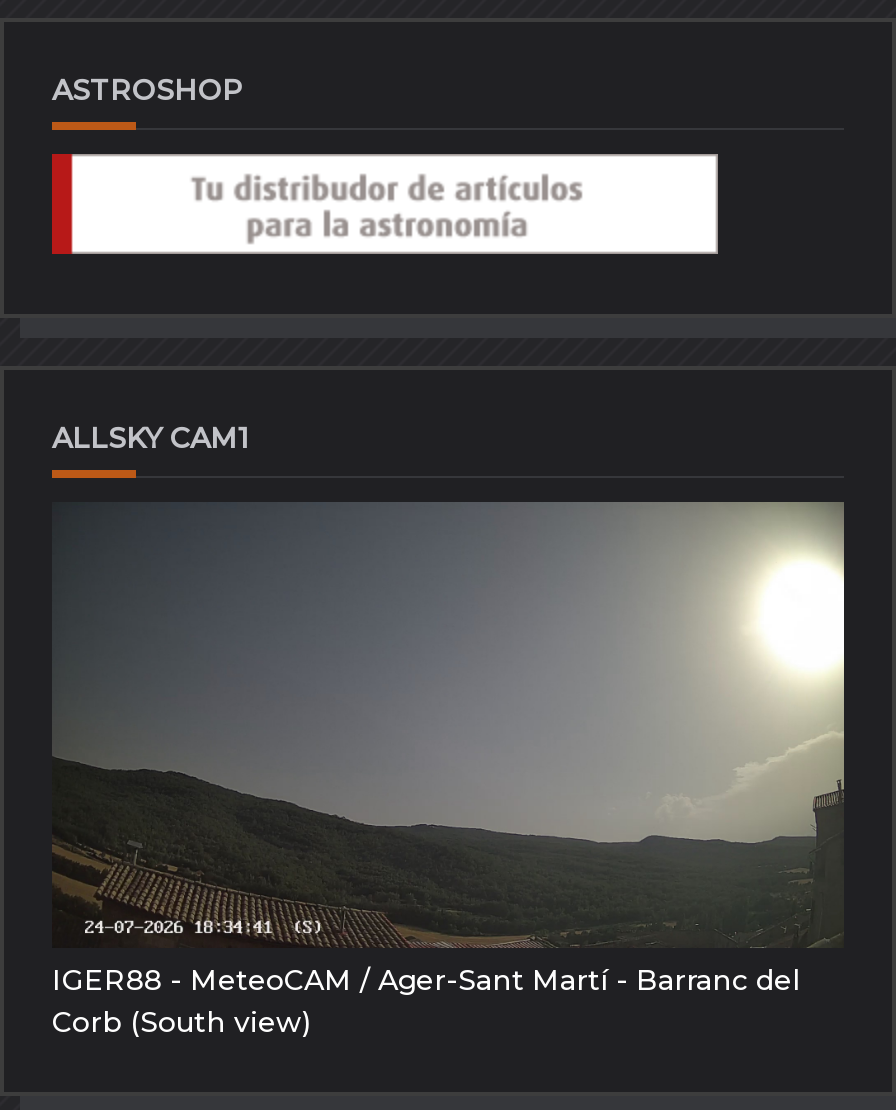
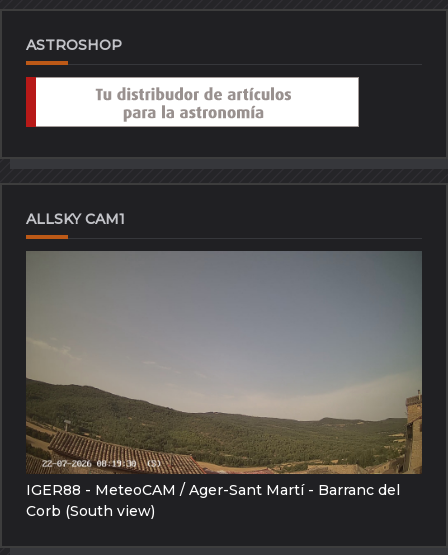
[54,504,846,948] [image] -> [26,251,422,475] [image]

